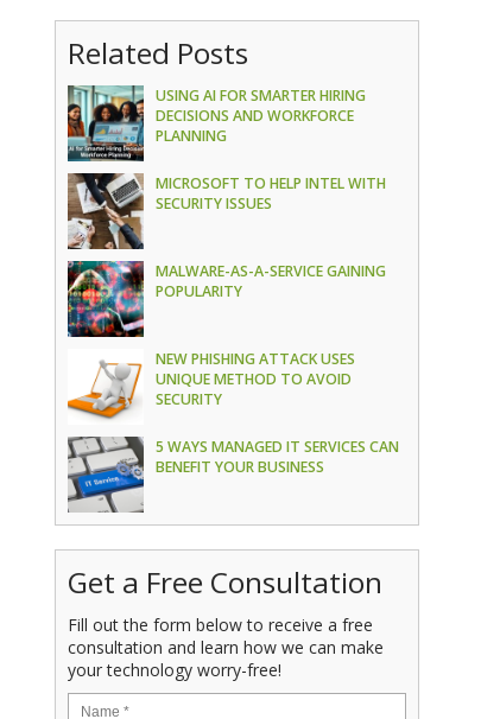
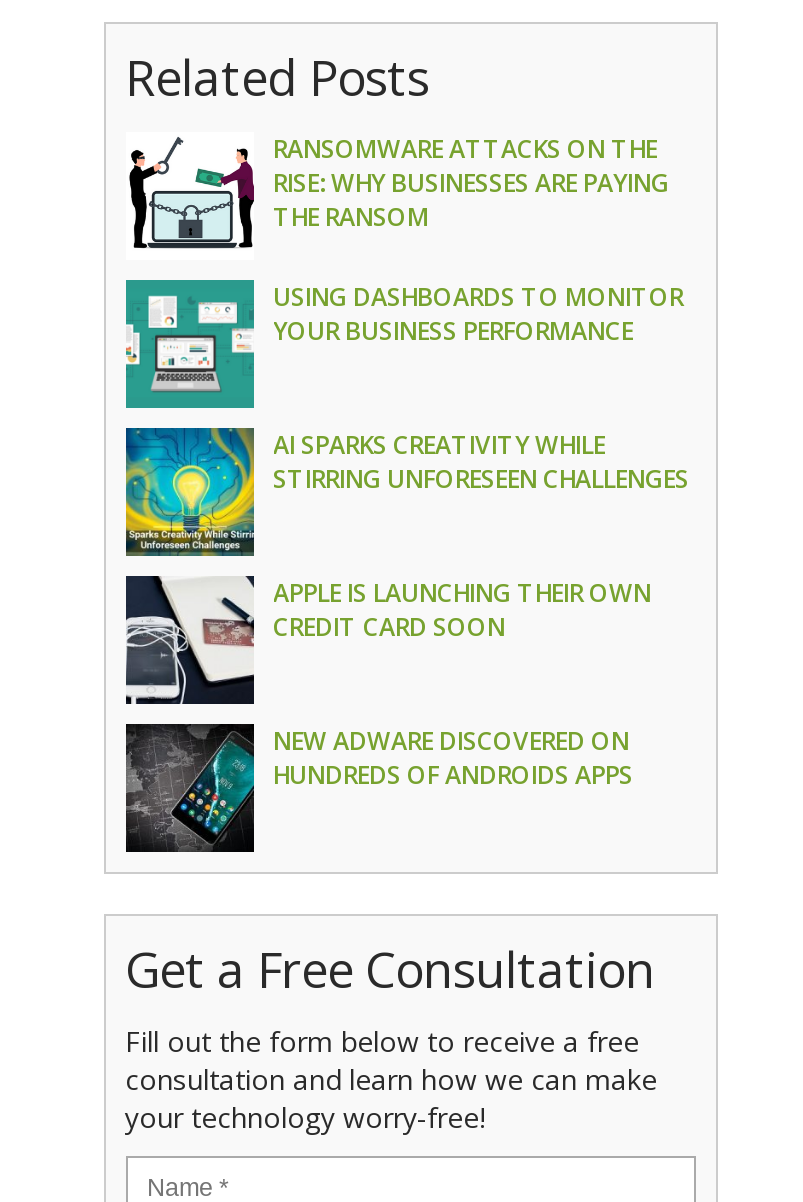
[67,84,365,163] [image] | USING AI FOR SMARTER HIRING | DECISIONS AND WORKFORCE | PLANNING -> [126,132,669,260] [image] | RANSOMWARE ATTACKS ON THE | RISE: WHY BUSINESSES ARE PAYING | THE RANSOM
[67,172,385,250] [image] | MICROSOFT TO HELP INTEL WITH | SECURITY ISSUES -> [124,278,683,410] [image] | USING DASHBOARDS TO MONITOR | YOUR BUSINESS PERFORMANCE
[67,260,385,338] [image] | MALWARE-AS-A-SERVICE GAINING | POPULARITY -> [124,426,689,558] [image] | AI SPARKS CREATIVITY WHILE | STIRRING UNFORESEEN CHALLENGES
[67,349,355,425] [image] | NEW PHISHING ATTACK USES | UNIQUE METHOD TO AVOID | SECURITY -> [124,574,651,706] [image] | APPLE IS LAUNCHING THEIR OWN | CREDIT CARD SOON
[68,435,398,514] [image] | 5 WAYS MANAGED IT SERVICES CAN | BENEFIT YOUR BUSINESS -> [124,722,633,854] [image] | NEW ADWARE DISCOVERED ON | HUNDREDS OF ANDROIDS APPS

